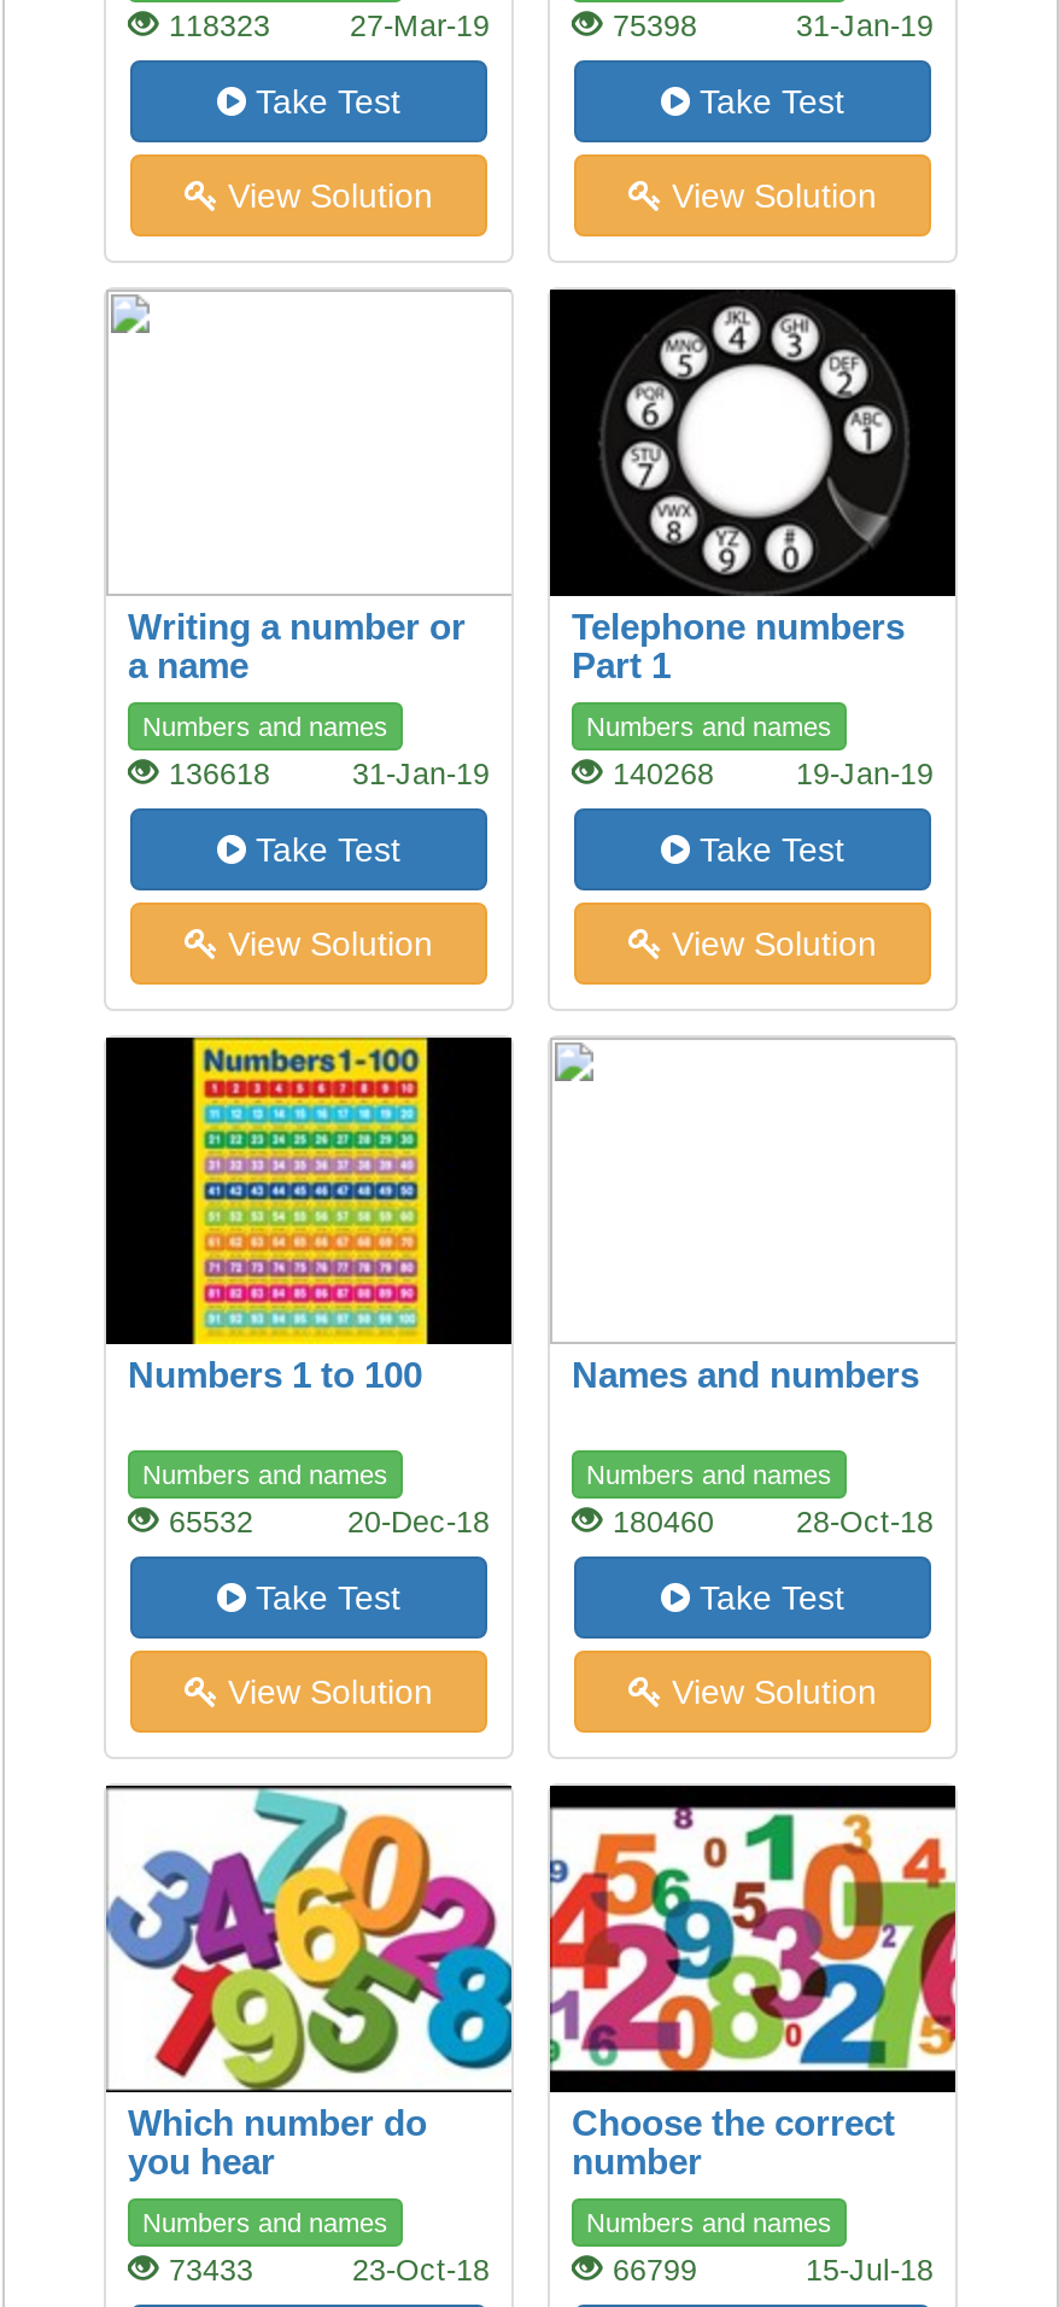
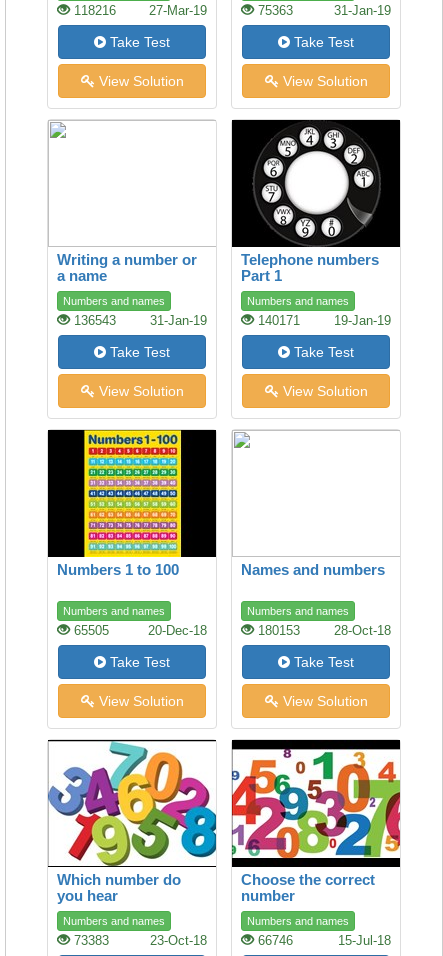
[159,10,270,43] 118323 -> [70,4,116,18] 118216
[603,10,697,43] 75398 -> [254,4,293,18] 75363
[159,758,270,792] 136618 -> [70,314,116,328] 136543
[603,758,714,792] 140268 -> [254,314,300,328] 140171
[159,1506,253,1540] 65532 -> [70,624,109,638] 65505
[603,1506,714,1540] 180460 -> [254,624,300,638] 180153
[159,2254,253,2288] 73433 -> [70,934,109,948] 73383
[603,2254,697,2288] 66799 -> [254,934,293,948] 66746

